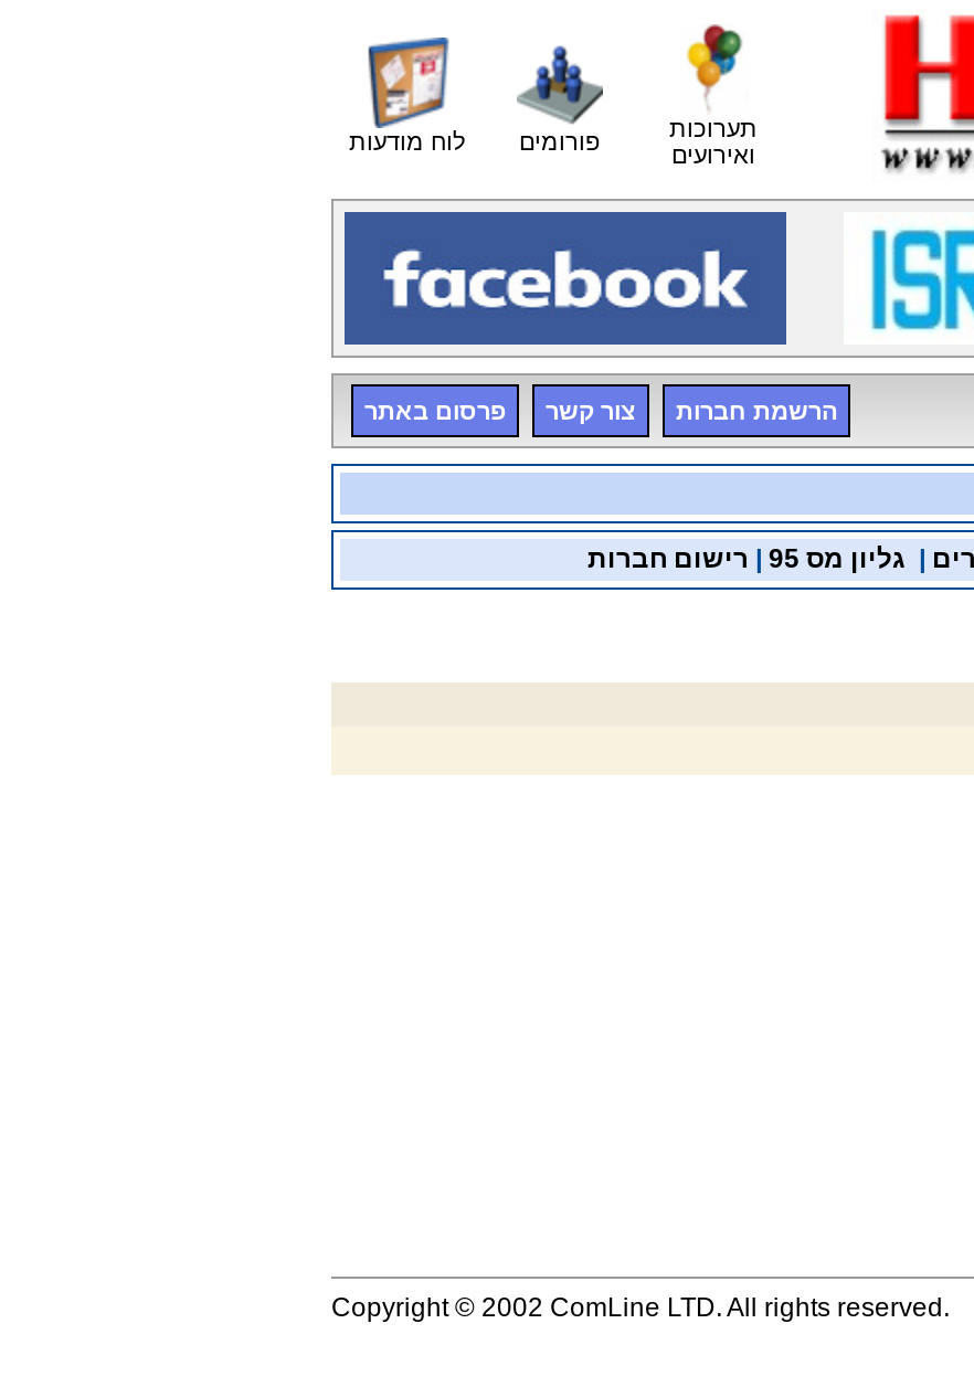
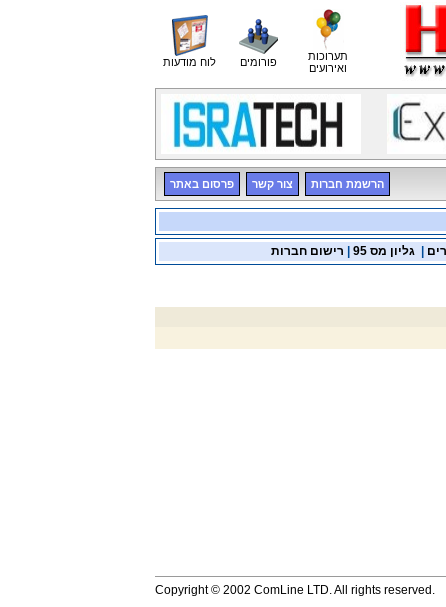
[342,210,788,347] [image] -> [161,94,361,154] [image]
[857,225,967,333] [image] -> [392,101,443,148] [image]

